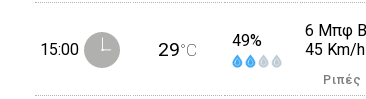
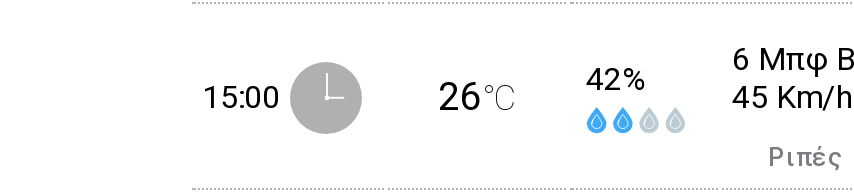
[232,31,262,50] 49% -> [586,60,646,98] 42%
[158,38,197,61] 29°C -> [438,74,516,120] 26°C

